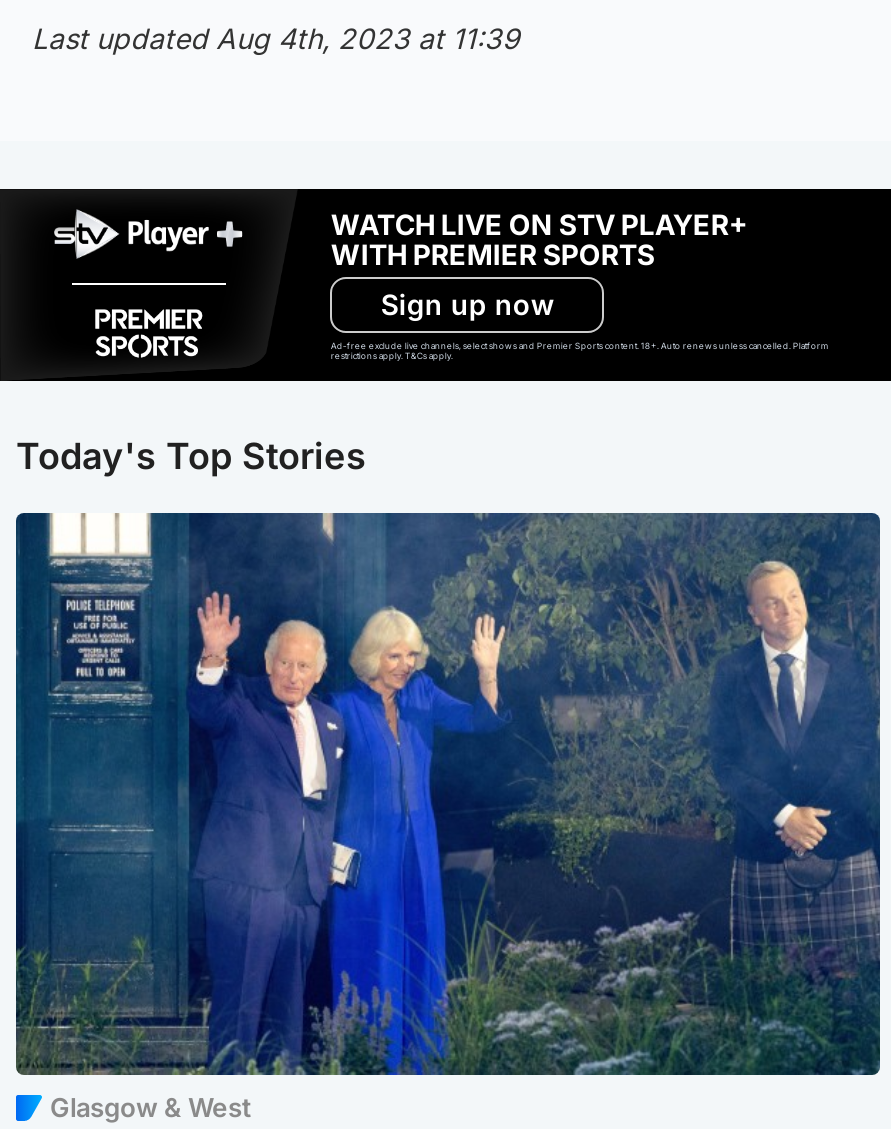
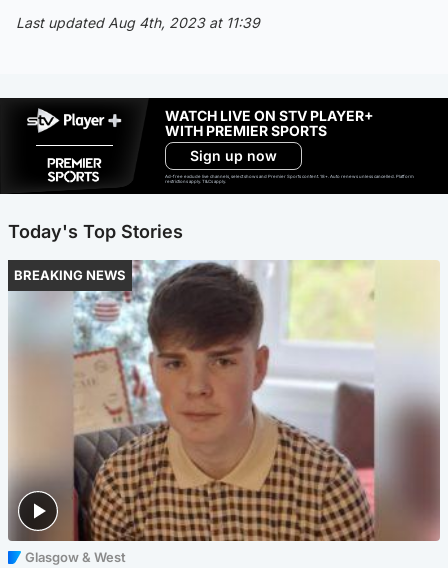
none -> [14,267,126,283] BREAKING NEWS
[14,511,882,1077] [image] -> [8,260,441,542] [image]

